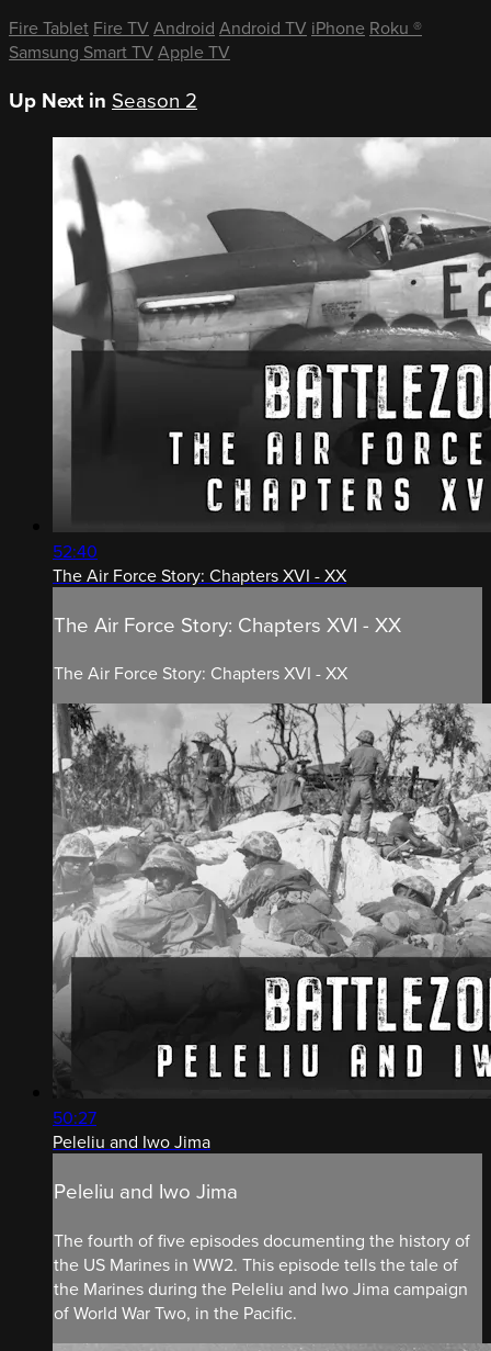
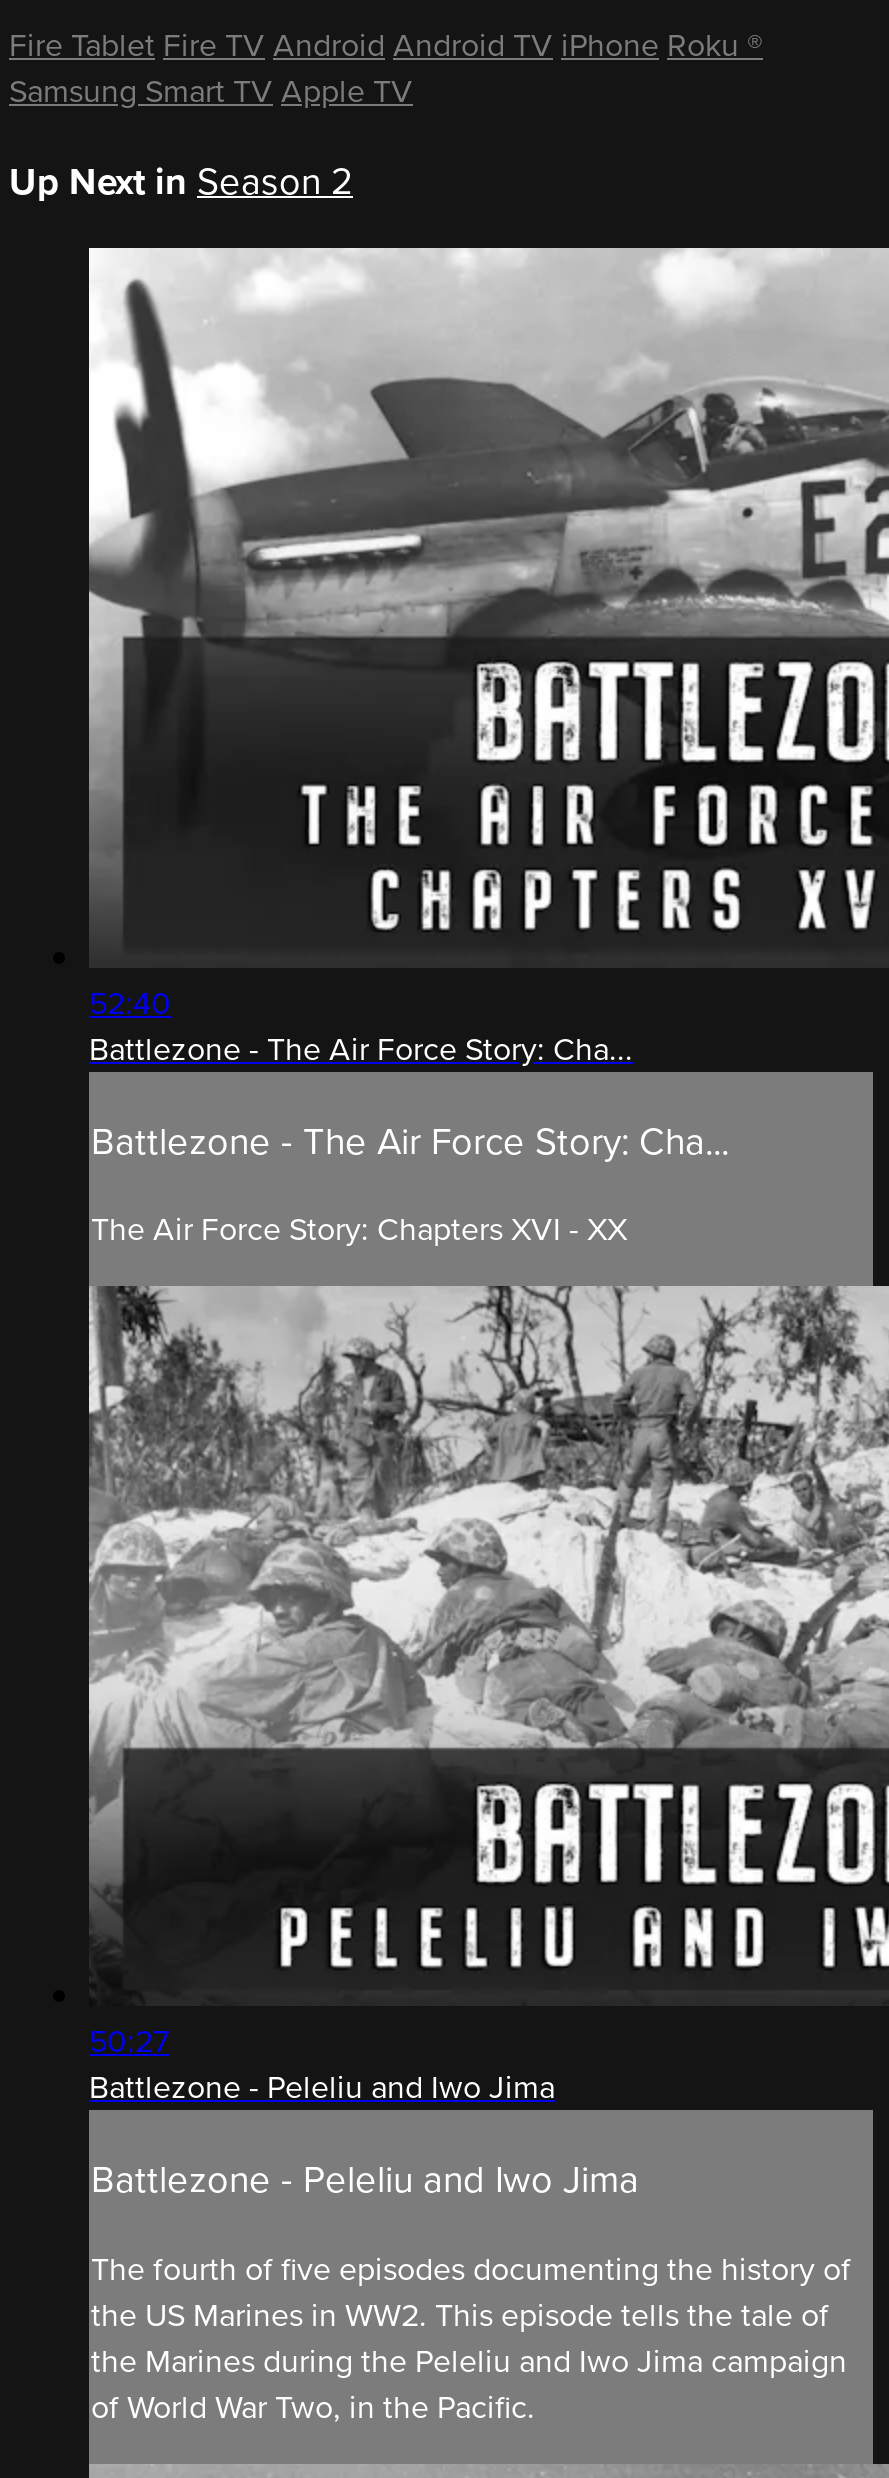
[53,563,346,587] The Air Force Story: Chapters XVI - XX -> [89,1026,633,1072] Battlezone - The Air Force Story: Cha...
[54,610,401,638] The Air Force Story: Chapters XVI - XX -> [91,1113,729,1167] Battlezone - The Air Force Story: Cha...
[53,1130,210,1154] Peleliu and Iwo Jima -> [89,2064,555,2110] Battlezone - Peleliu and Iwo Jima
[54,1176,238,1205] Peleliu and Iwo Jima -> [91,2152,639,2206] Battlezone - Peleliu and Iwo Jima

